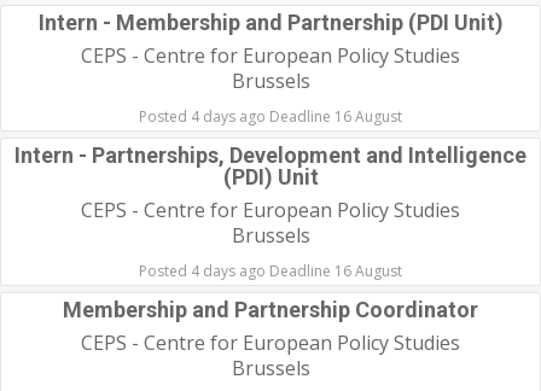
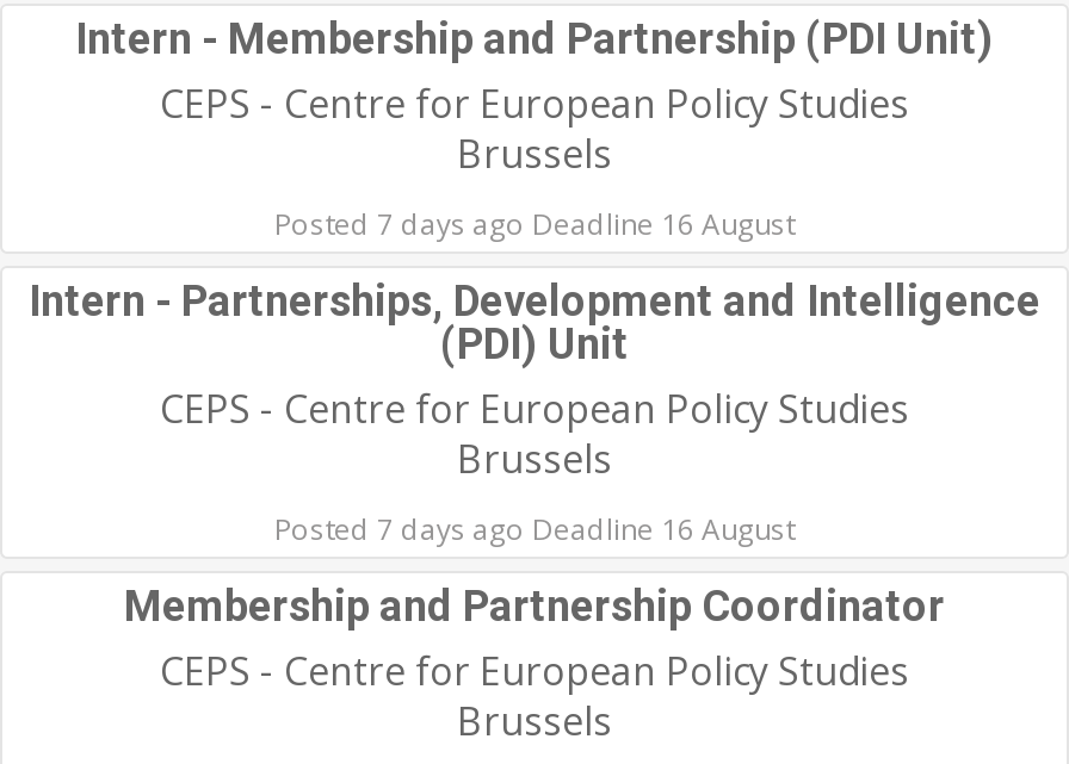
[139,106,402,127] Posted 4 days ago Deadline 16 August -> [274,204,795,244] Posted 7 days ago Deadline 16 August
[139,261,402,281] Posted 4 days ago Deadline 16 August -> [274,509,795,549] Posted 7 days ago Deadline 16 August

